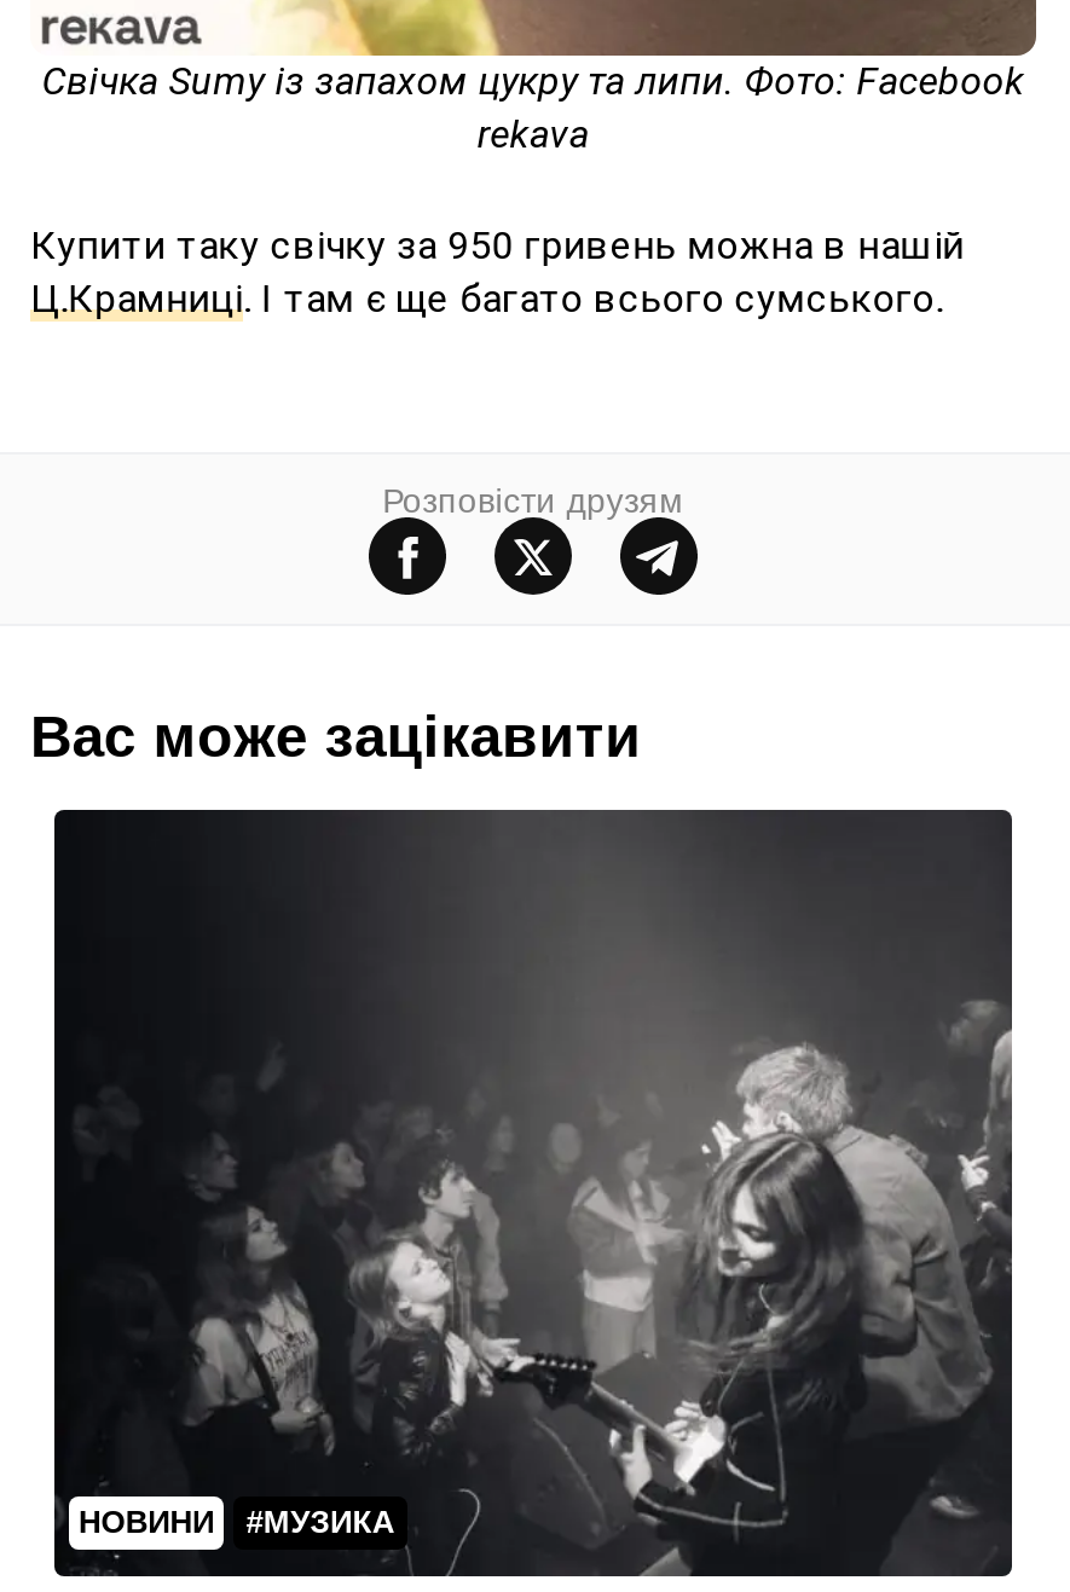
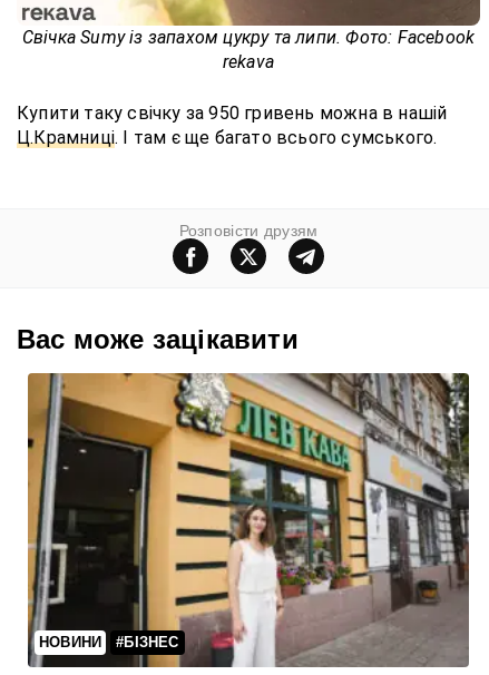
[52,807,1012,1576] [image] | #МУЗИКА -> [27,372,469,668] [image] | #БІЗНЕС

